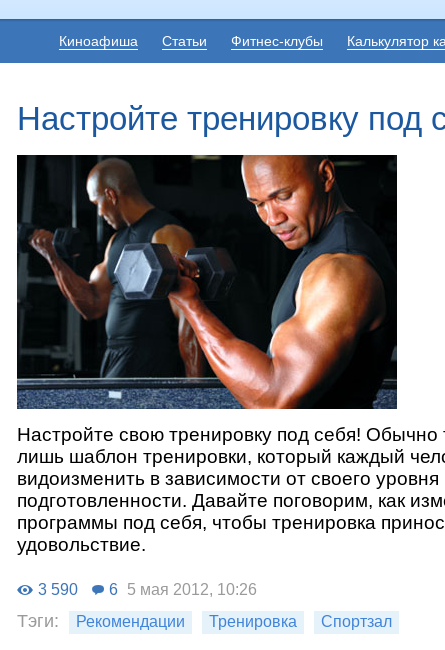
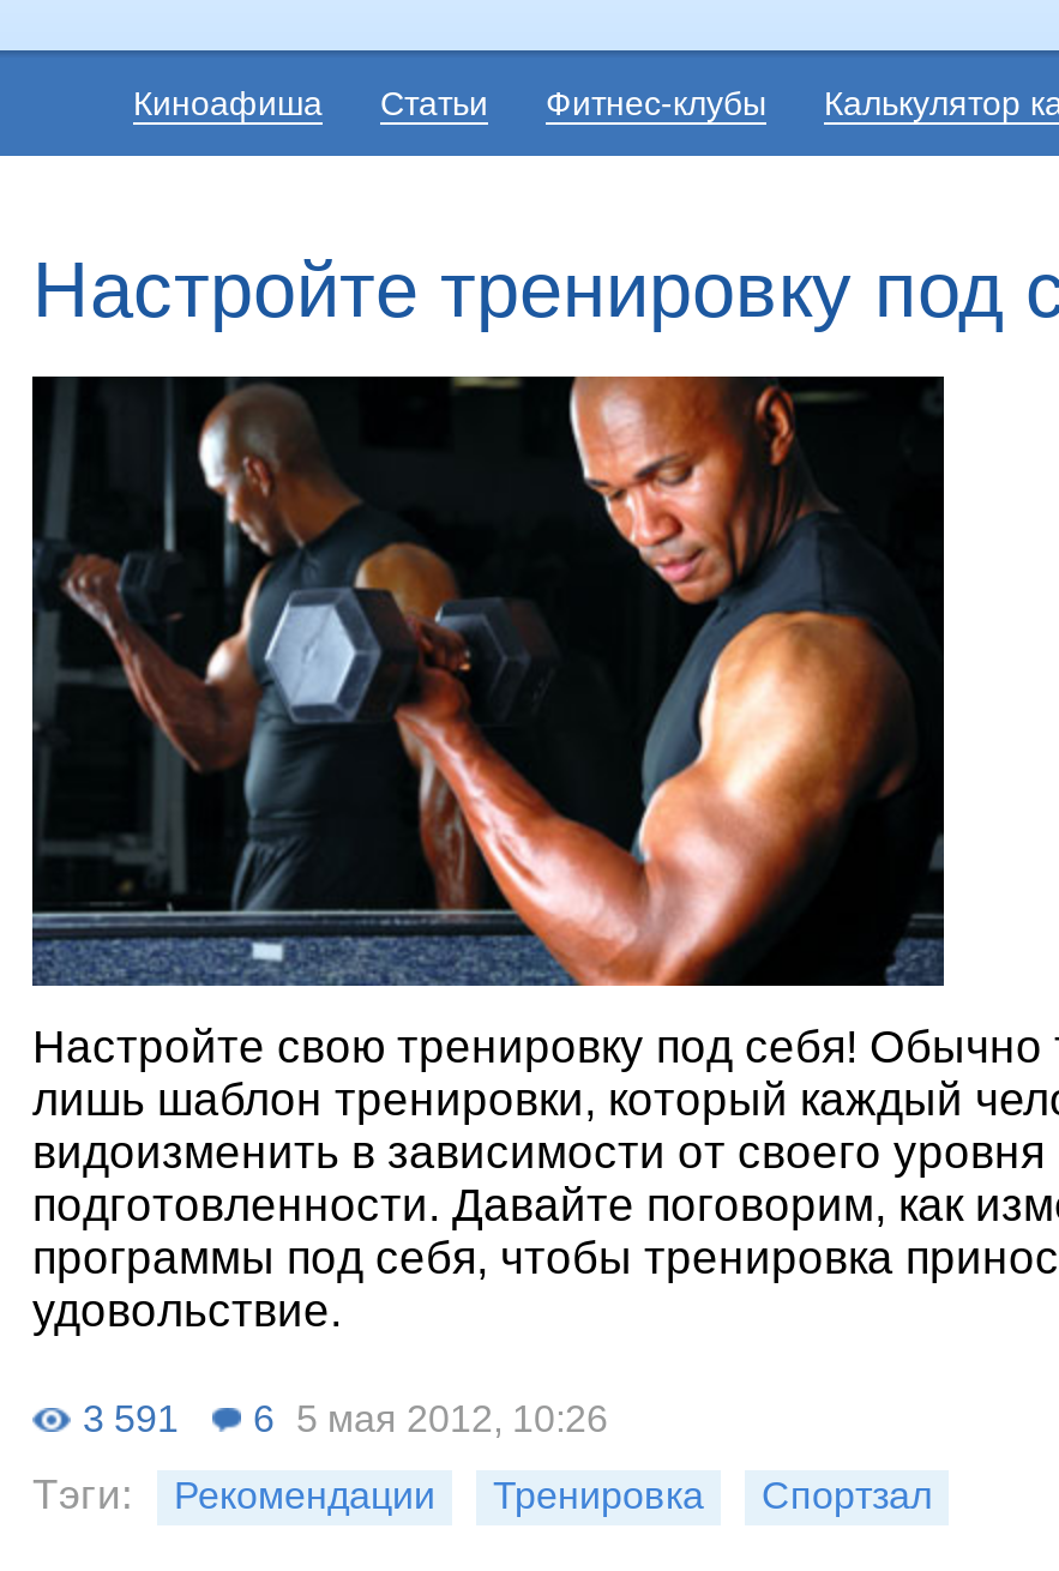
[38,580,78,597] 3 590 -> [83,1397,179,1438] 3 591

